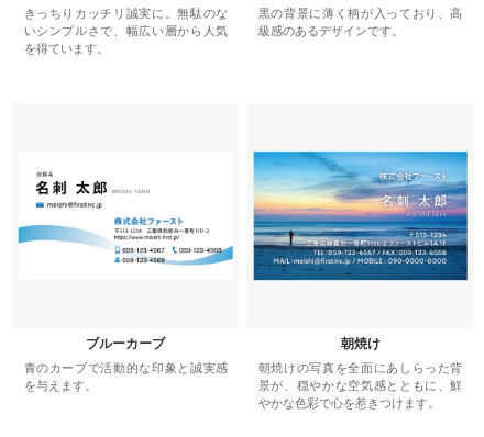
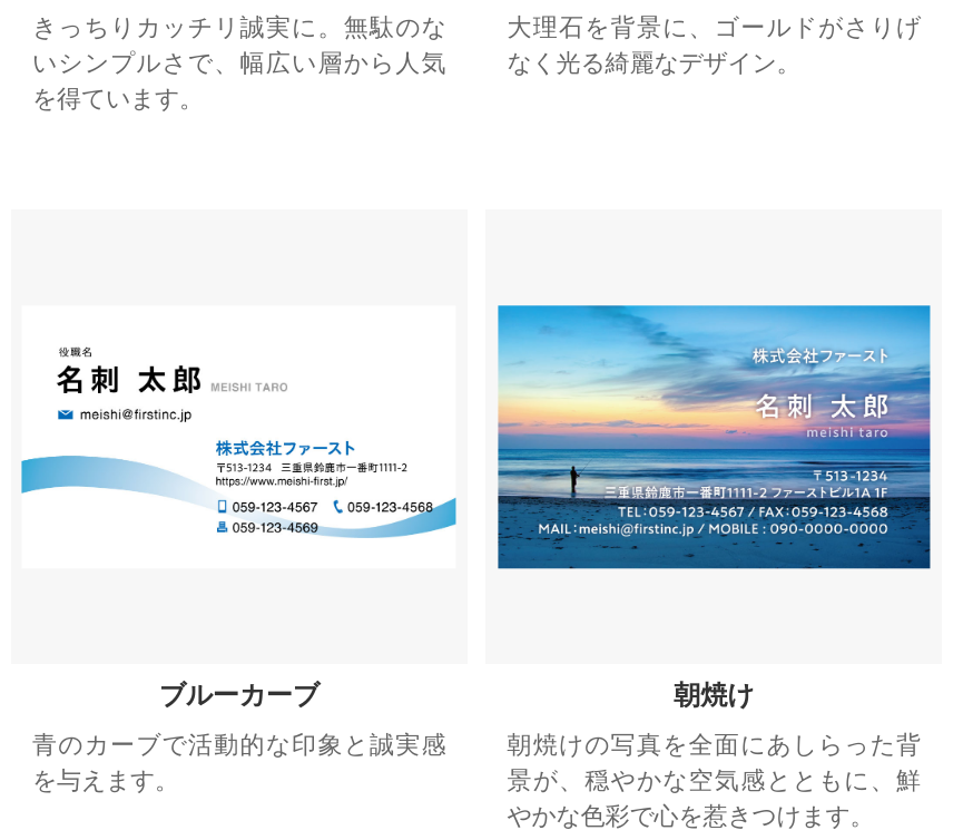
[258,7,463,38] 黒の背景に薄く柄が入っており、高 | 級感のあるデザインです。 -> [507,12,921,74] 大理石を背景に、ゴールドがさりげ | なく光る綺麗なデザイン。

